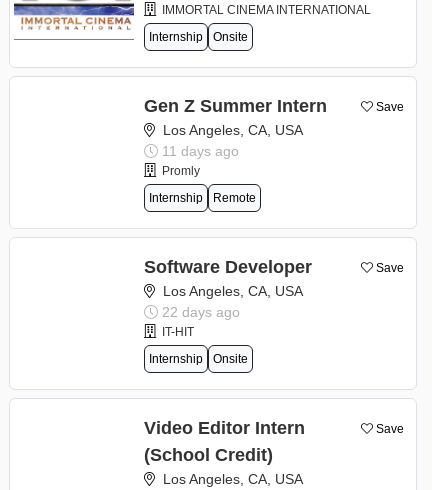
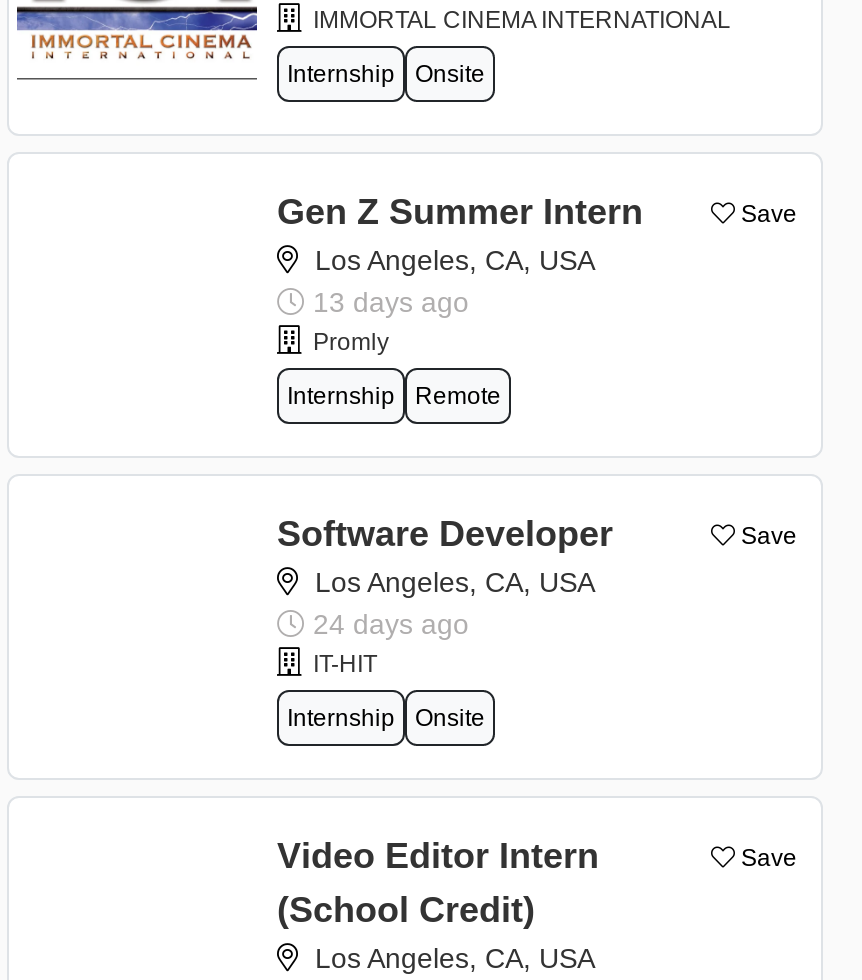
[158,143,239,159] 11 days ago -> [305,286,469,318] 13 days ago
[158,304,240,320] 22 days ago -> [305,608,469,640] 24 days ago

